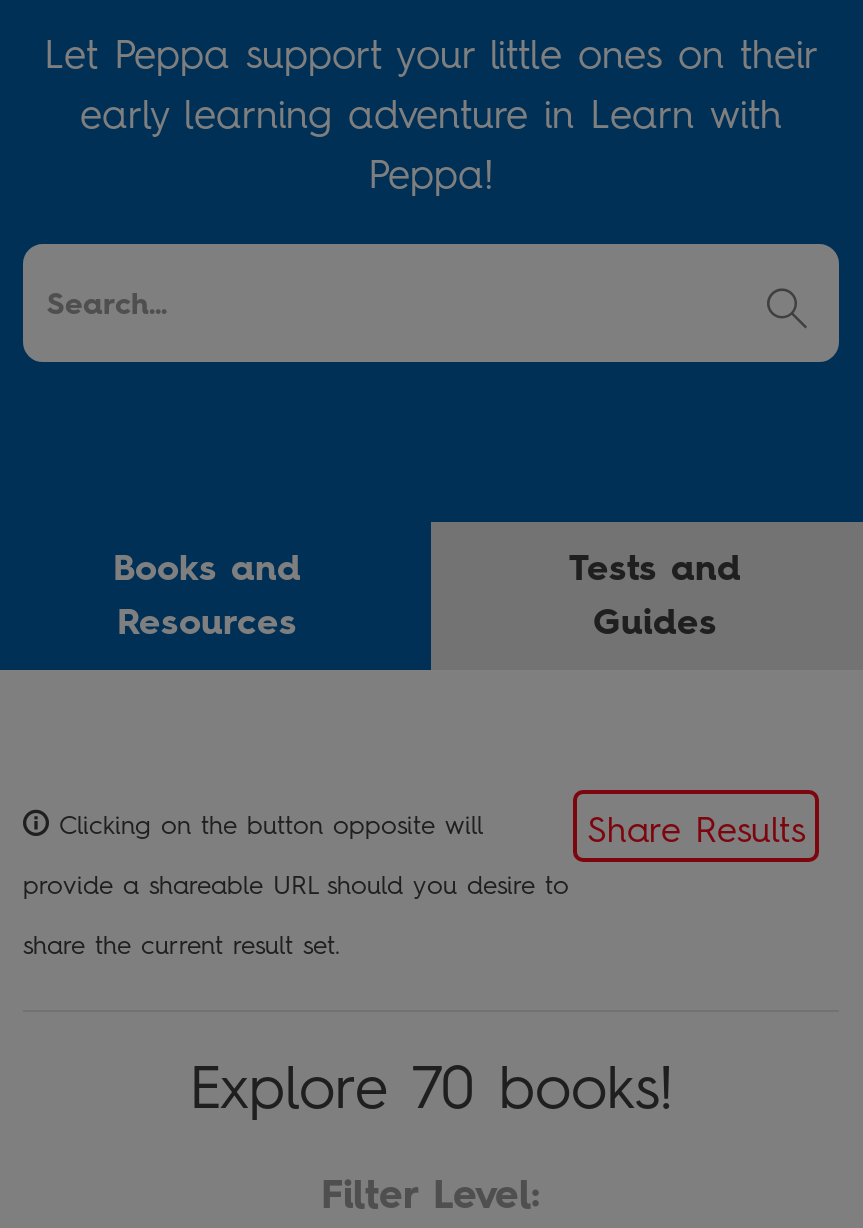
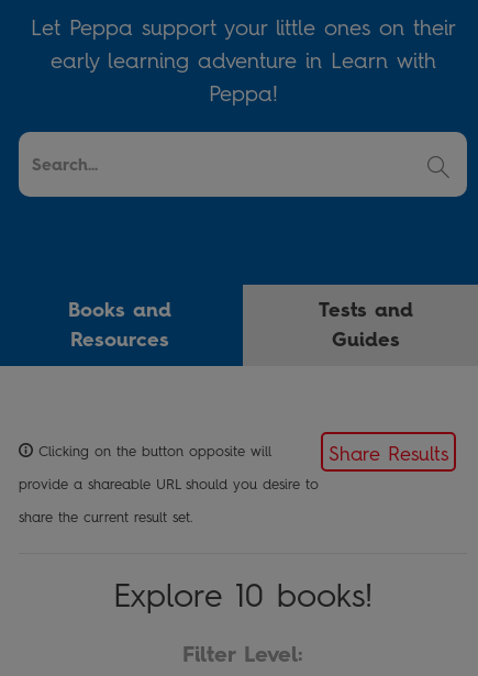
[189,1050,673,1124] Explore 70 books! -> [113,575,373,616] Explore 10 books!

